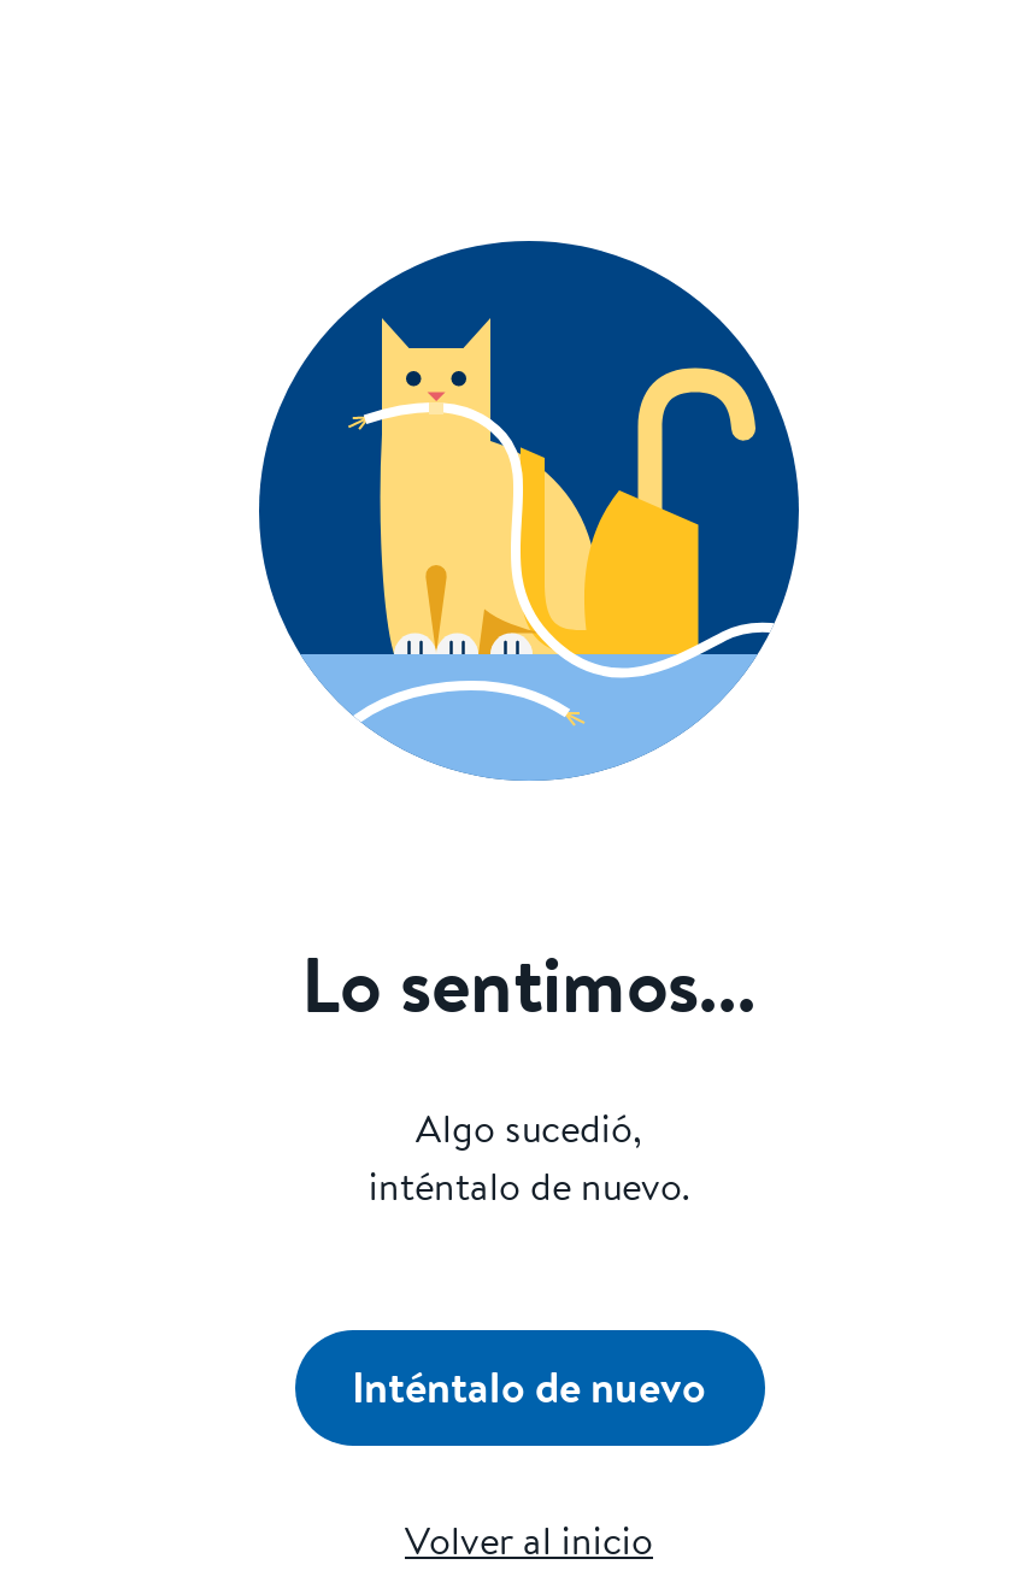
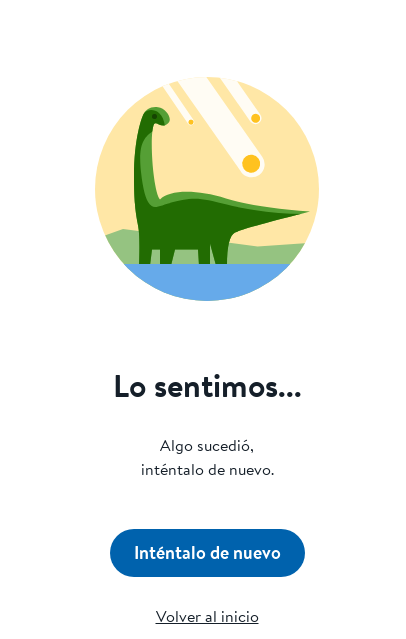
[257,239,801,728] [image] -> [95,77,319,278] [image]

